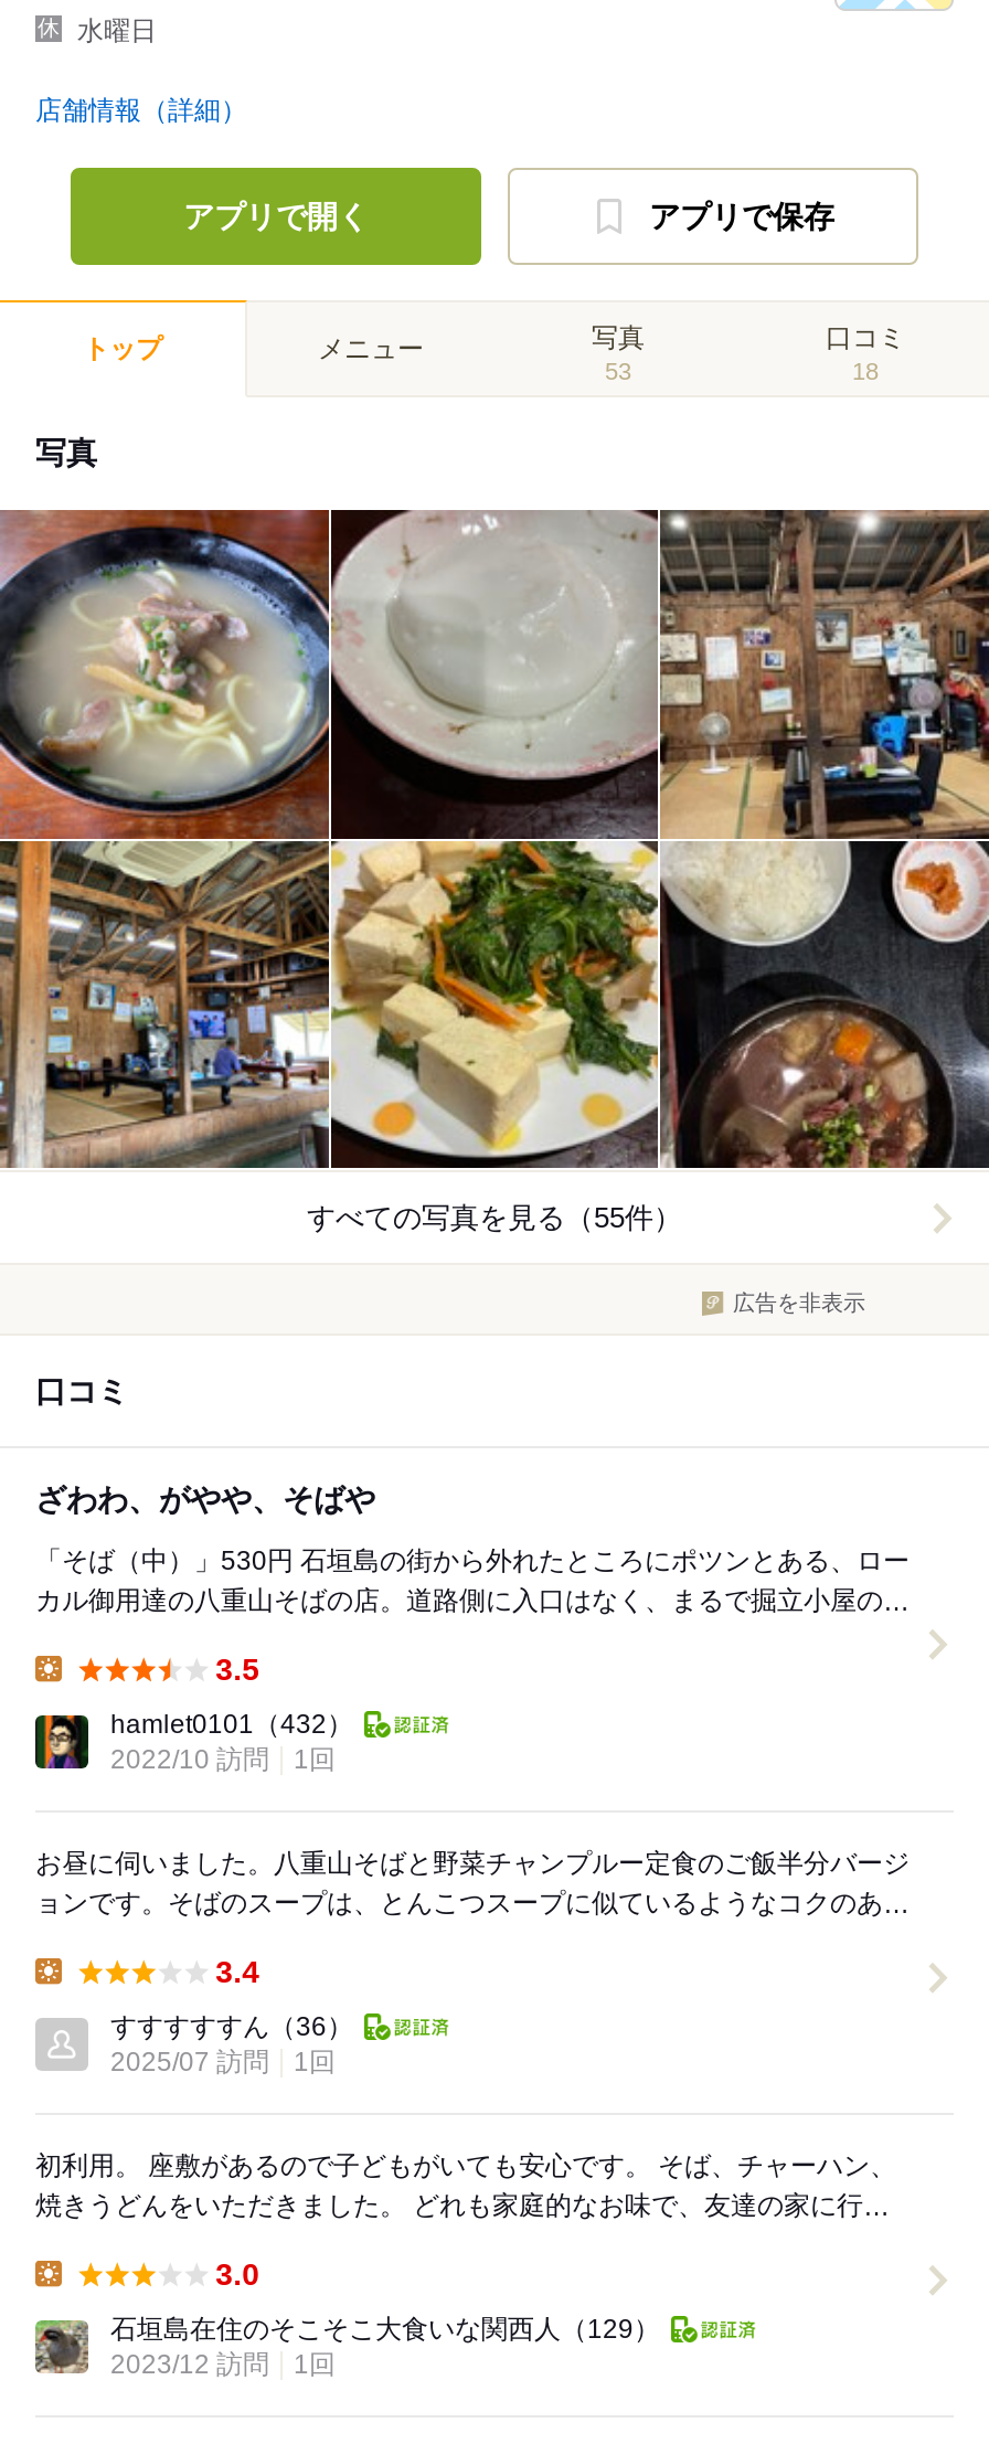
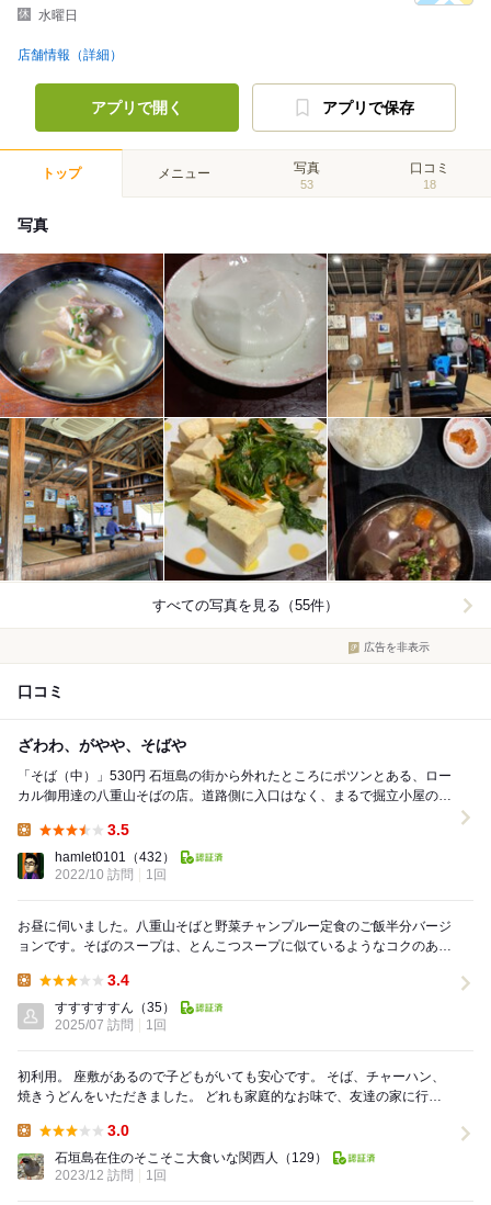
[110,2012,353,2043] すすすすすん（36） -> [55,1000,175,1015] すすすすすん（35）

